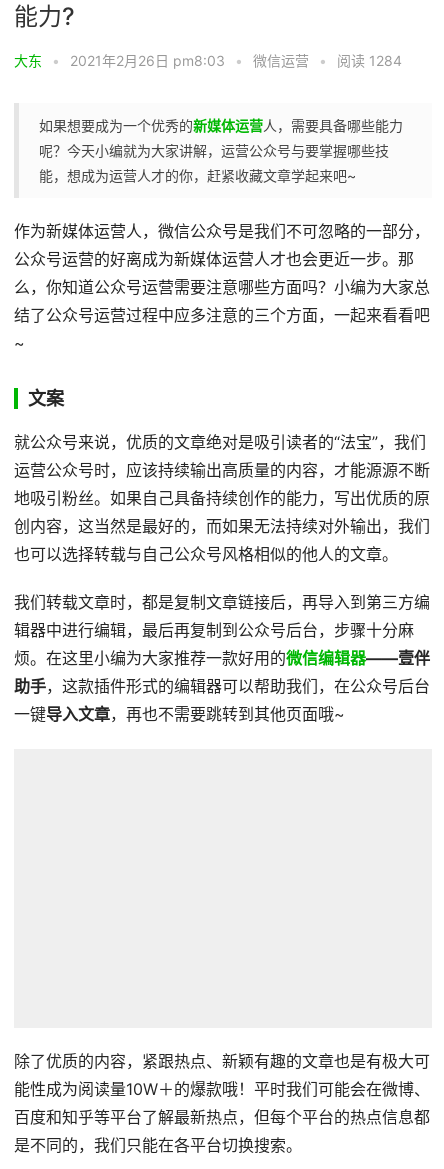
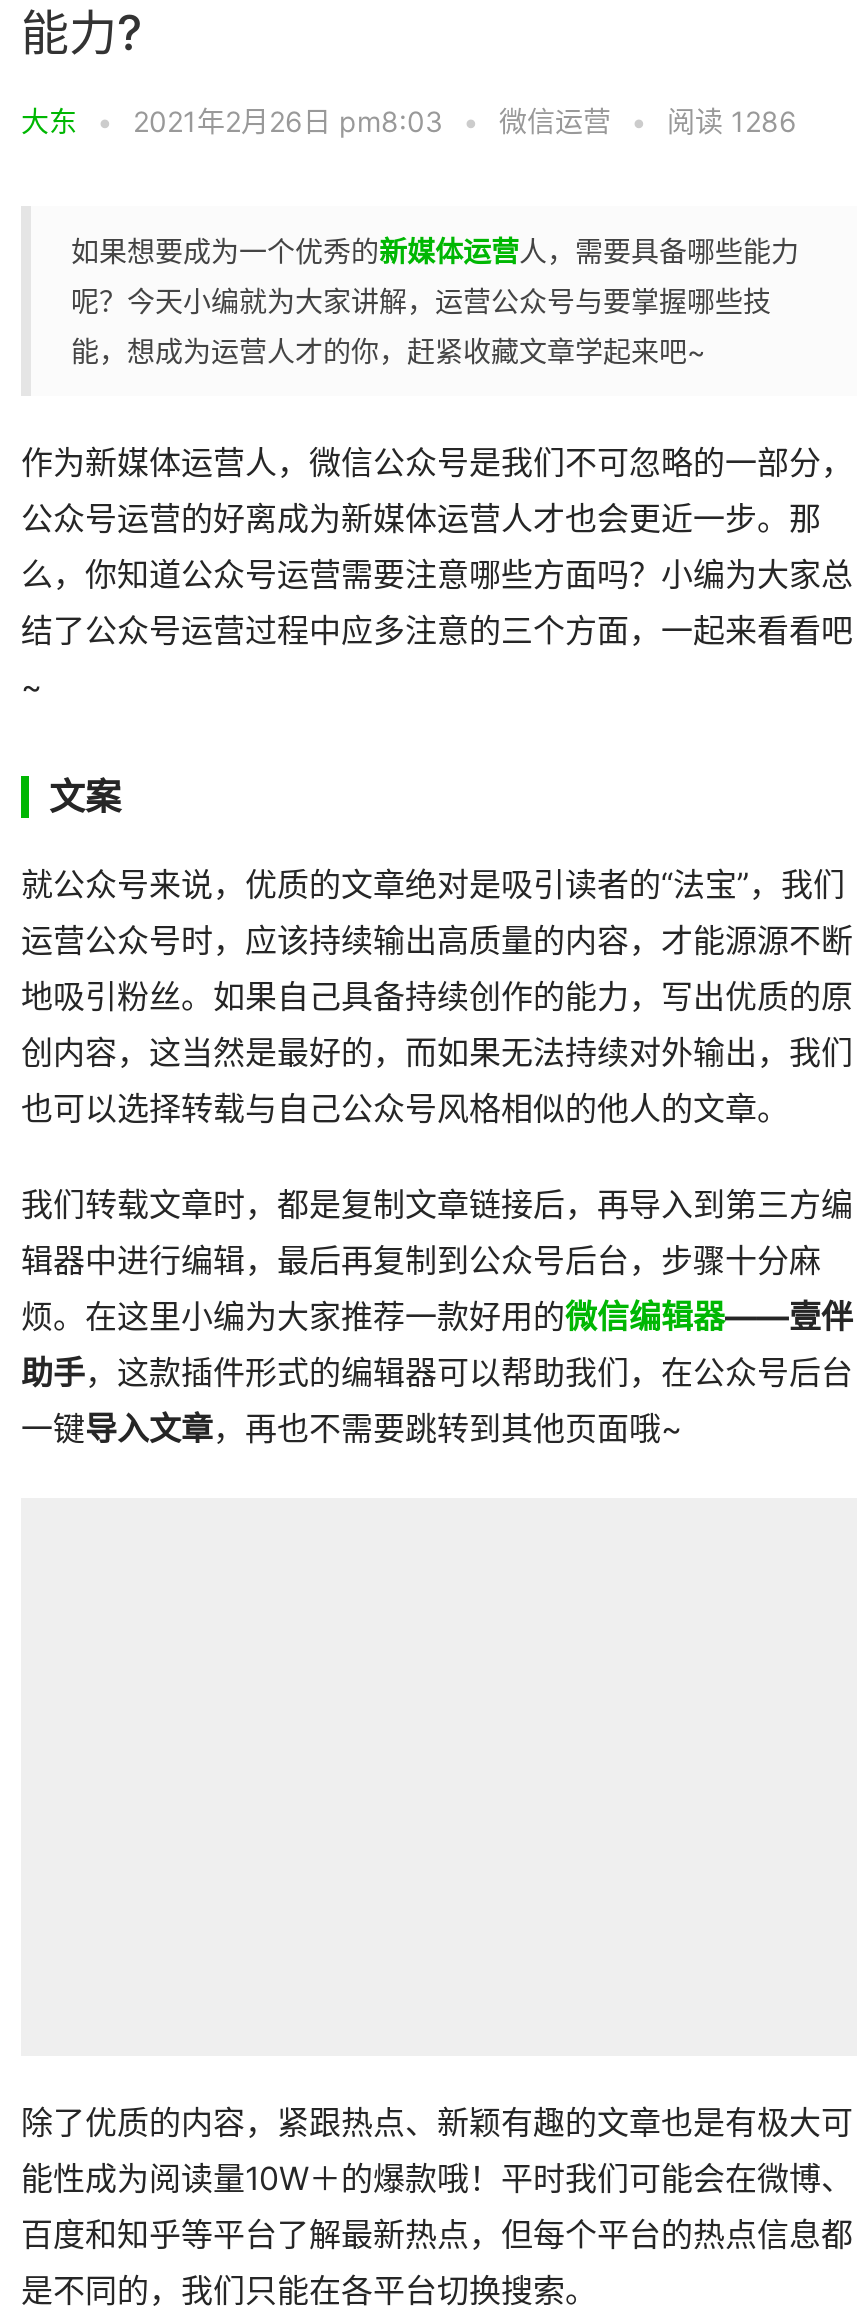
[14,52,402,69] 大东 • 2021年2月26日 pm8:03 • 微信运营 • 阅读 1284 -> [21,104,797,138] 大东 • 2021年2月26日 pm8:03 • 微信运营 • 阅读 1286

